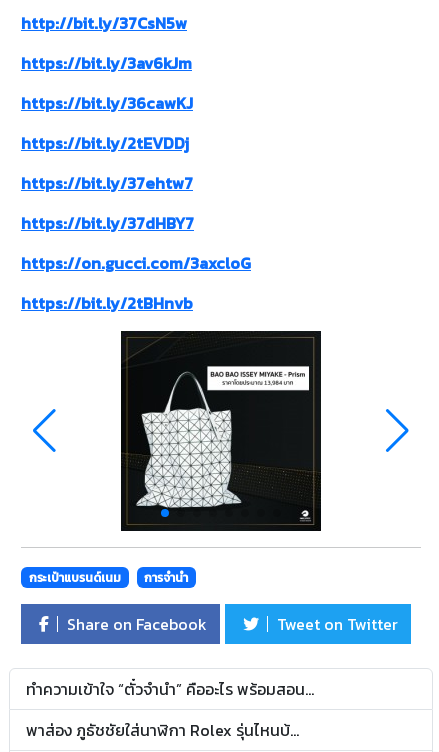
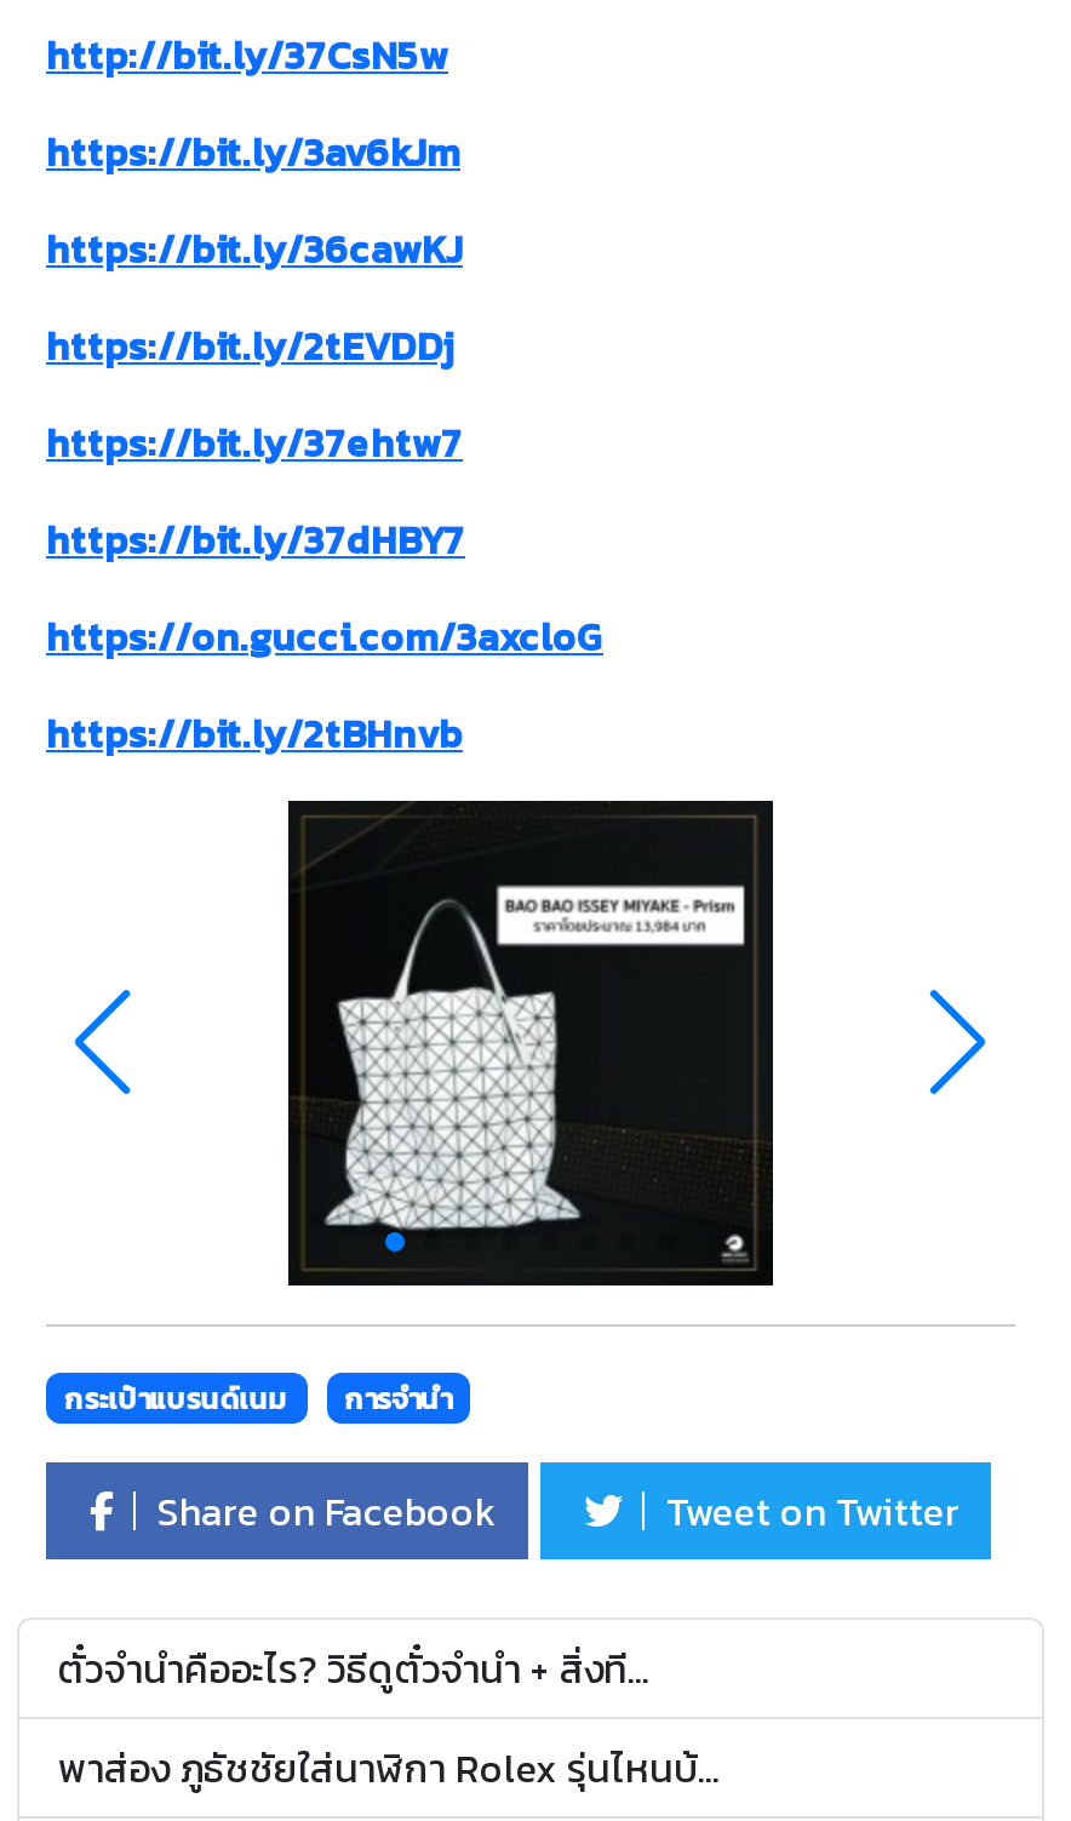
[26,677,314,701] ทำความเข้าใจ “ตั๋วจำนำ” คืออะไร พร้อมสอน... -> [58,1639,649,1697] ตั๋วจำนำคืออะไร? วิธีดูตั๋วจำนำ + สิ่งที...

